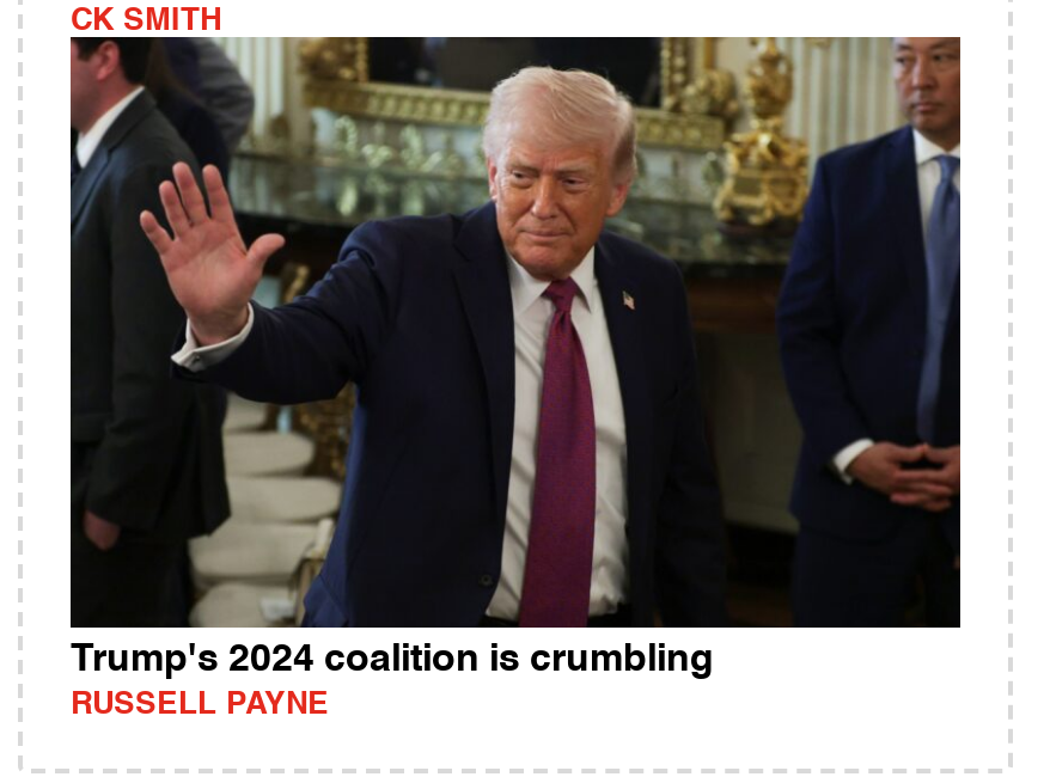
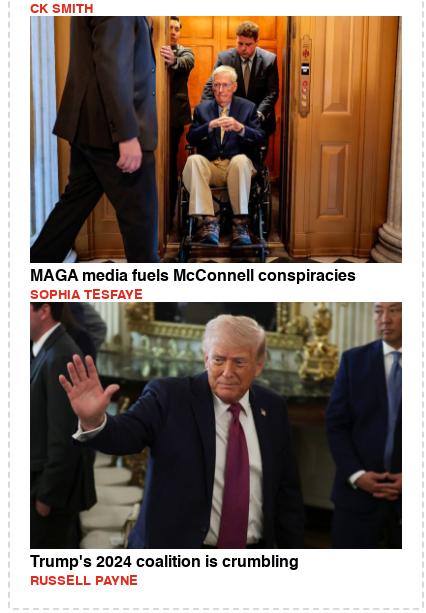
none -> [29,15,403,302] [image] | MAGA media fuels McConnell conspiracies | SOPHIA TESFAYE

